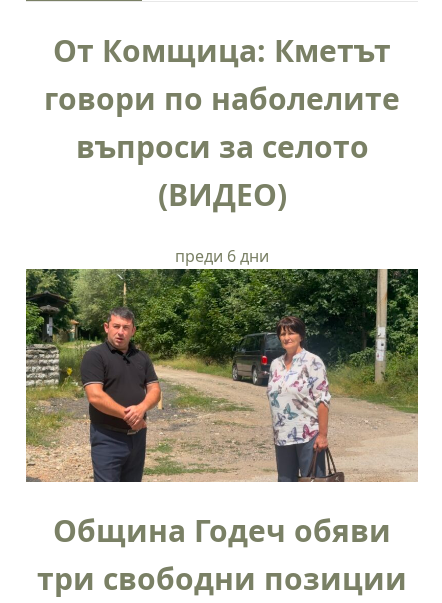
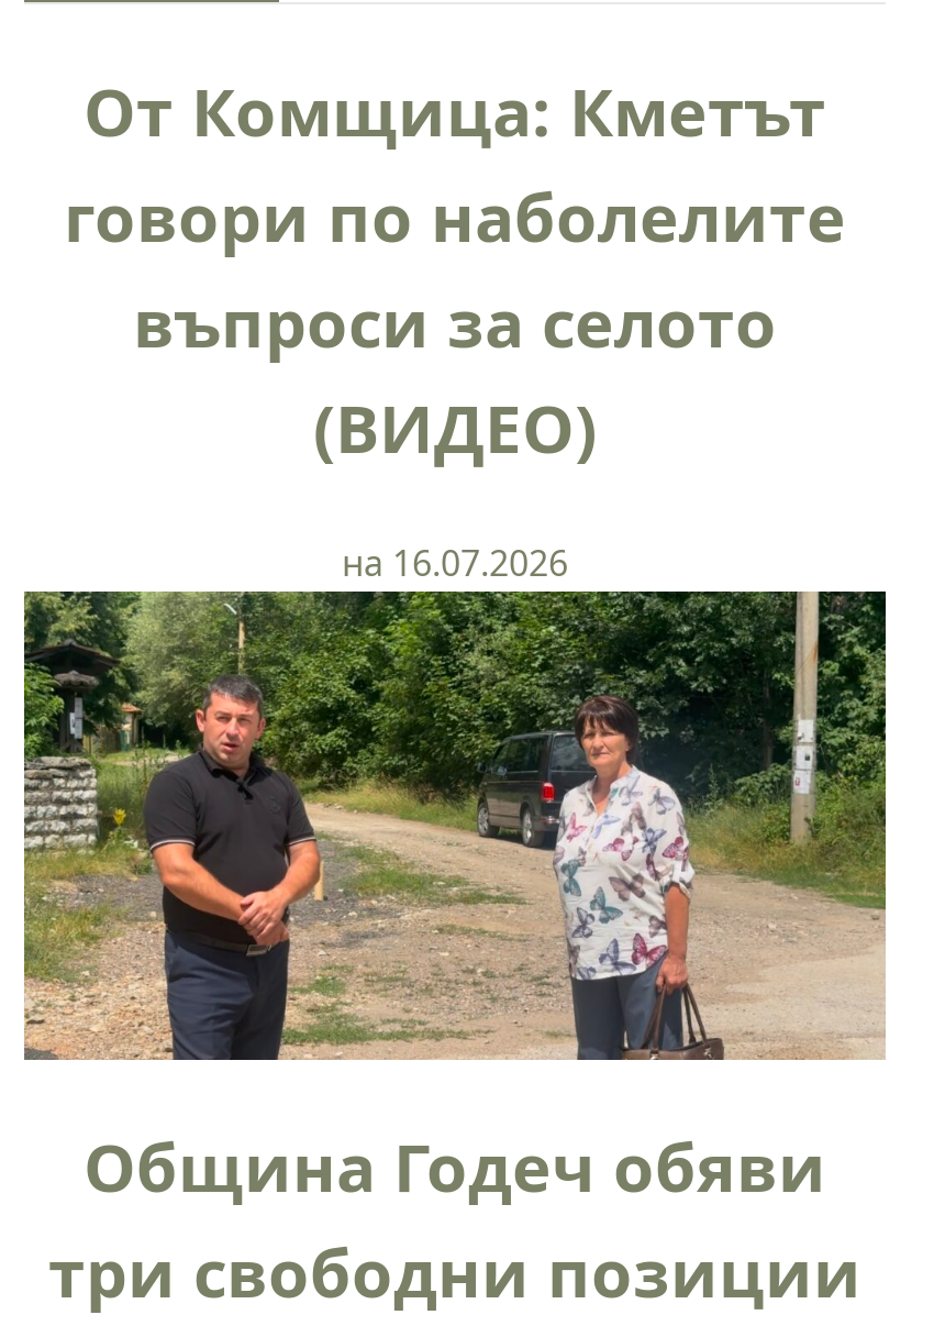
[175,245,269,267] преди 6 дни -> [342,539,568,587] на 16.07.2026

